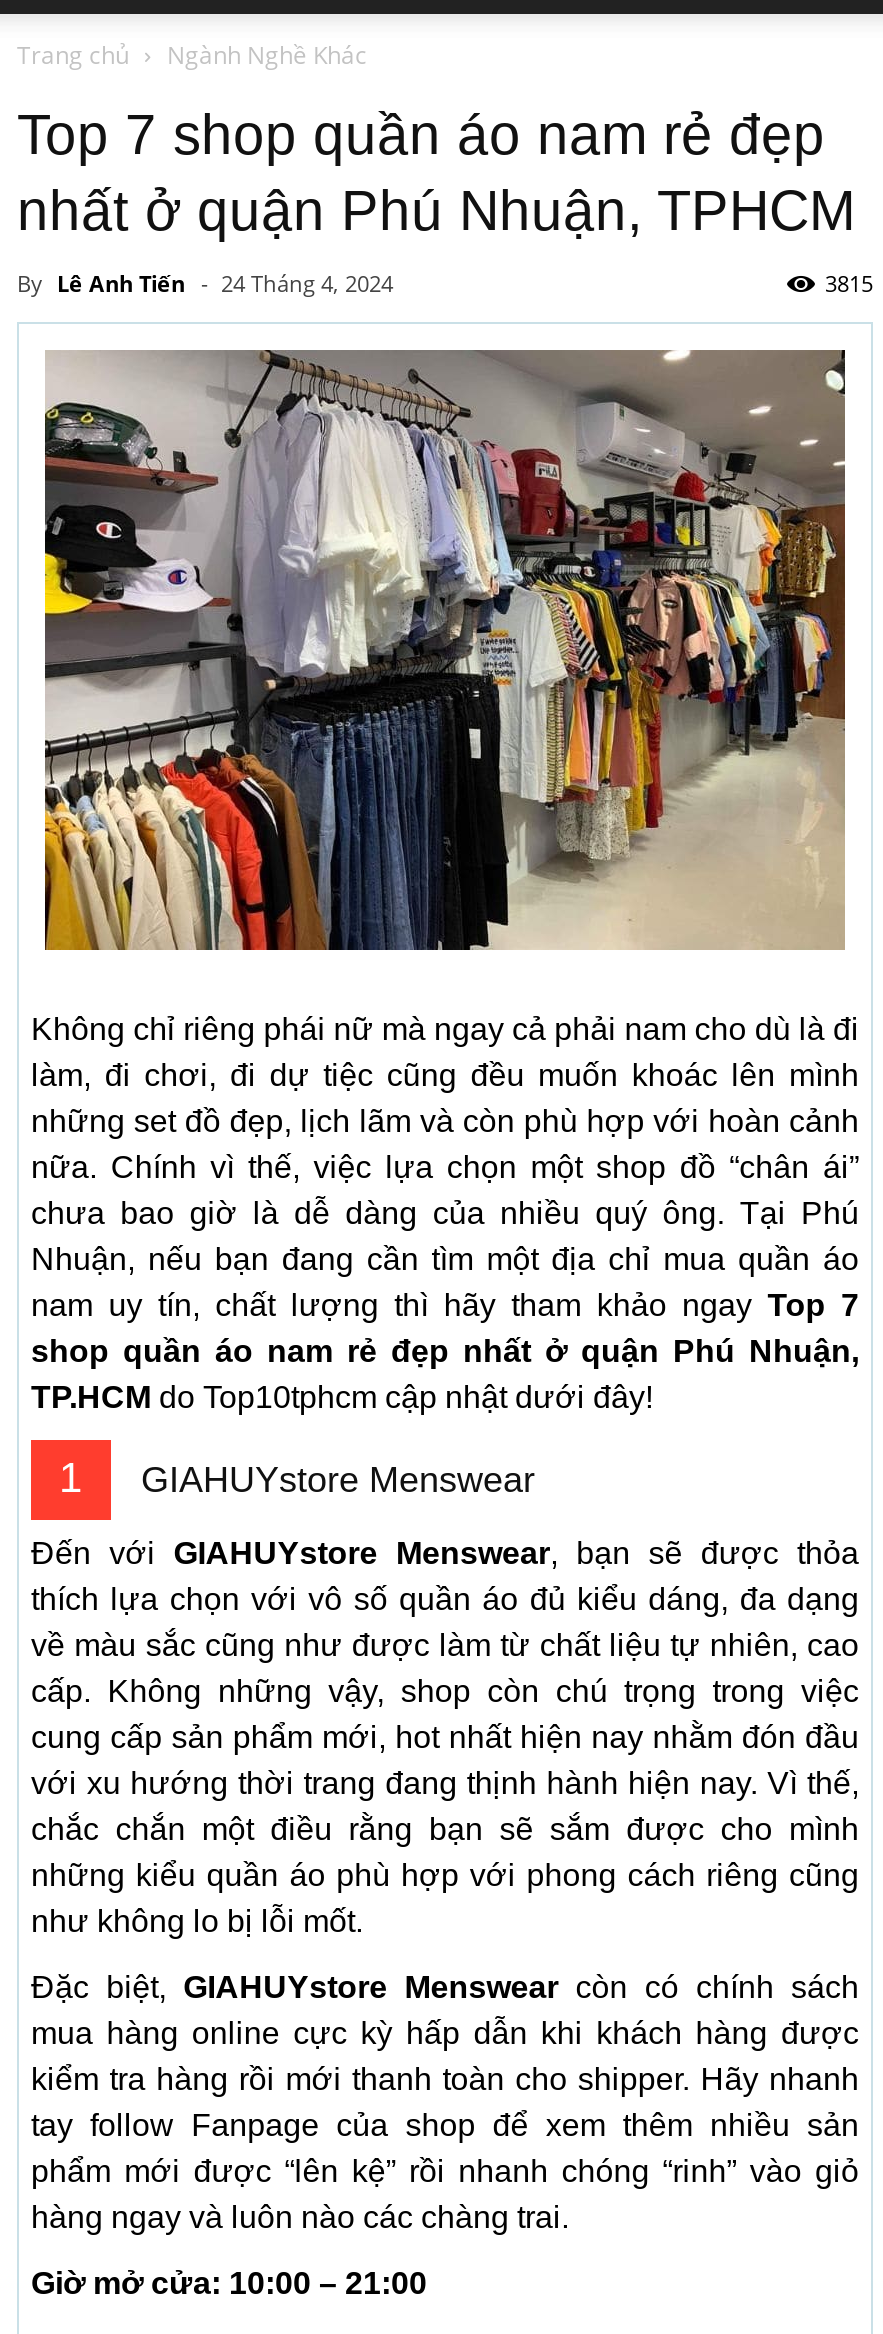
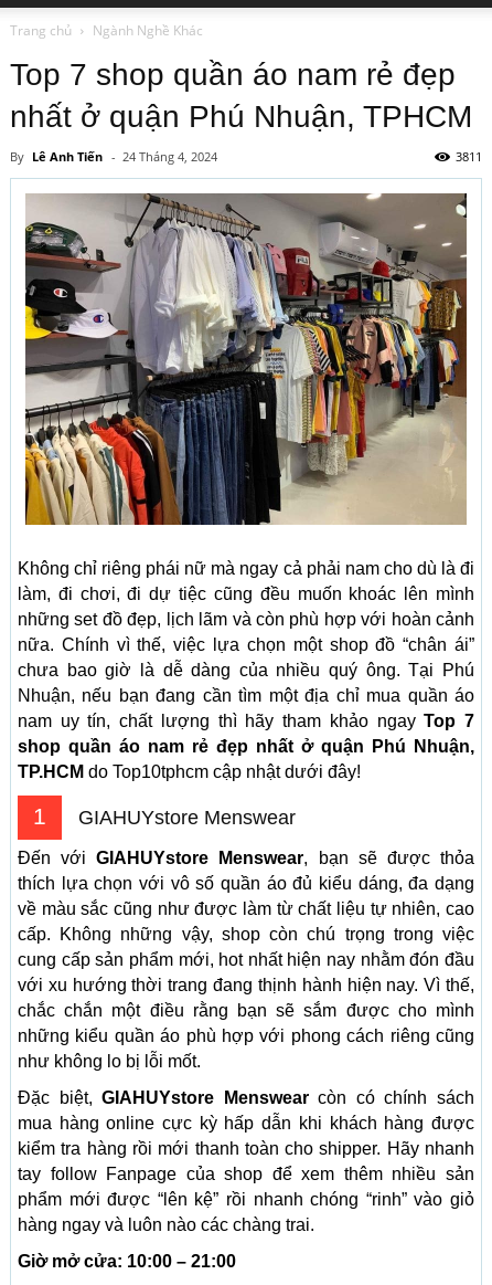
[825,268,873,298] 3815 -> [456,148,482,165] 3811

